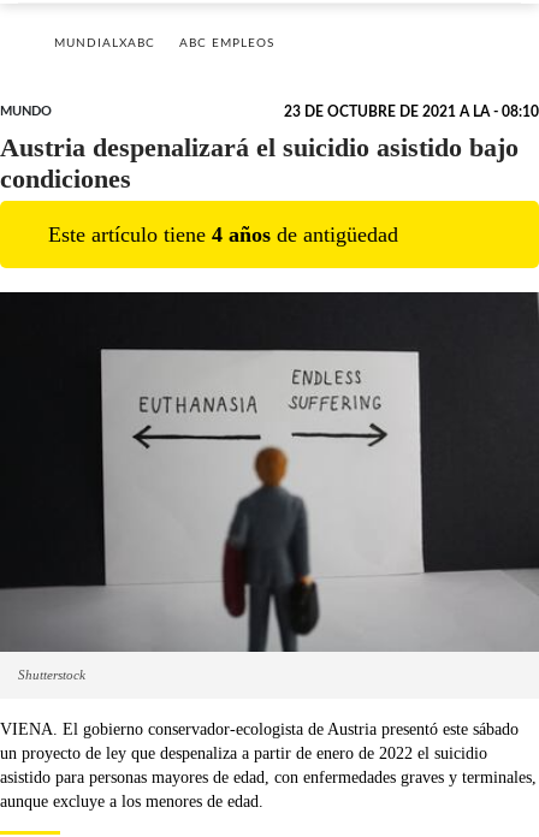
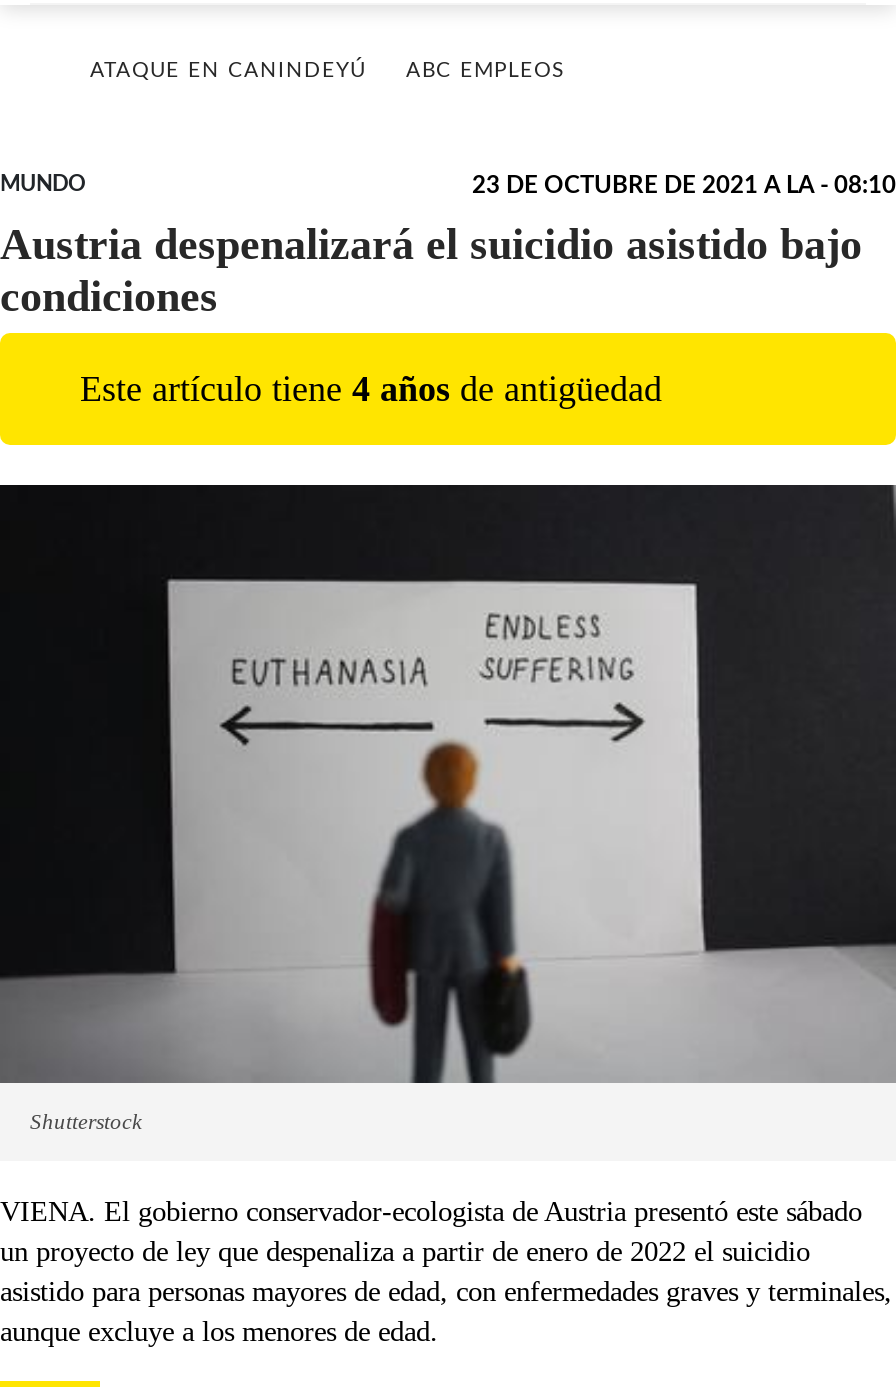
[54,37,155,49] MUNDIALXABC -> [90,61,366,81] ATAQUE EN CANINDEYÚ

